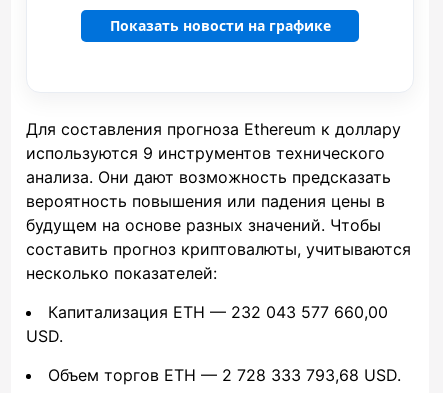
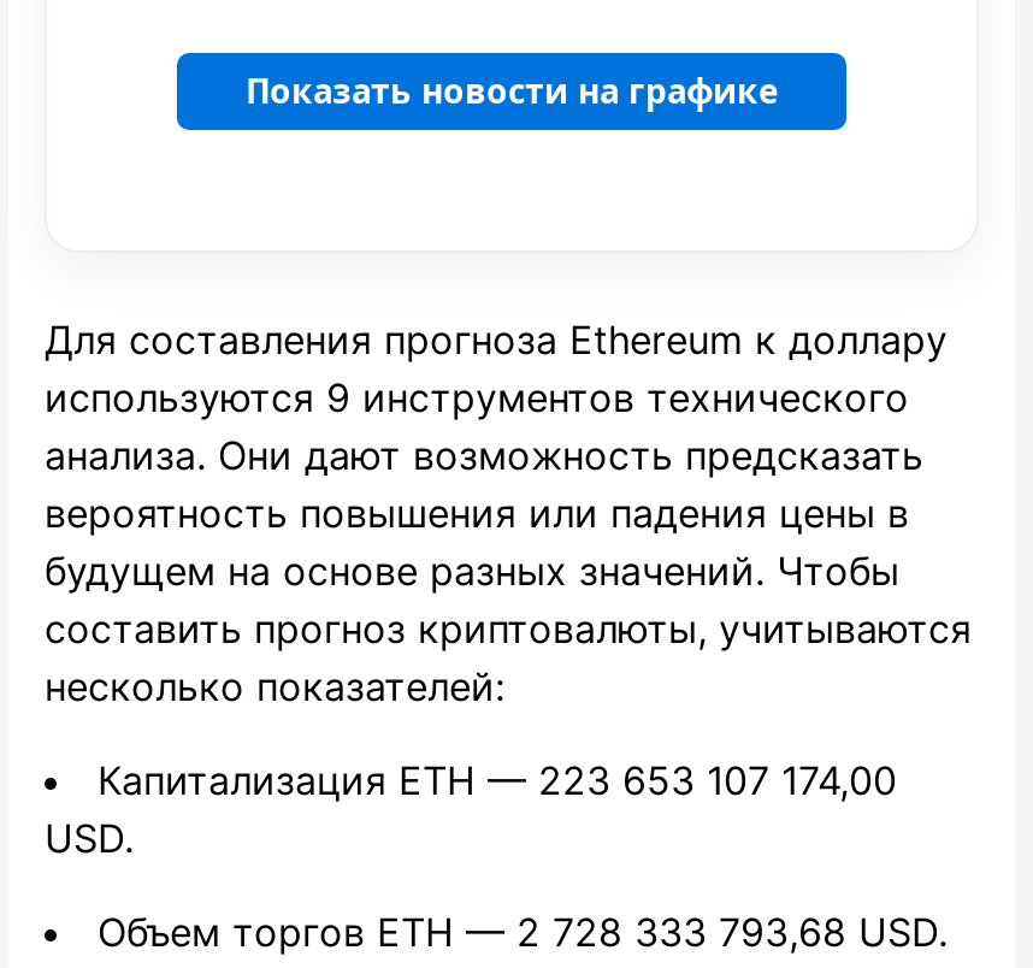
[48,302,388,322] Капитализация ETH — 232 043 577 660,00 -> [98,755,897,803] Капитализация ETH — 223 653 107 174,00

